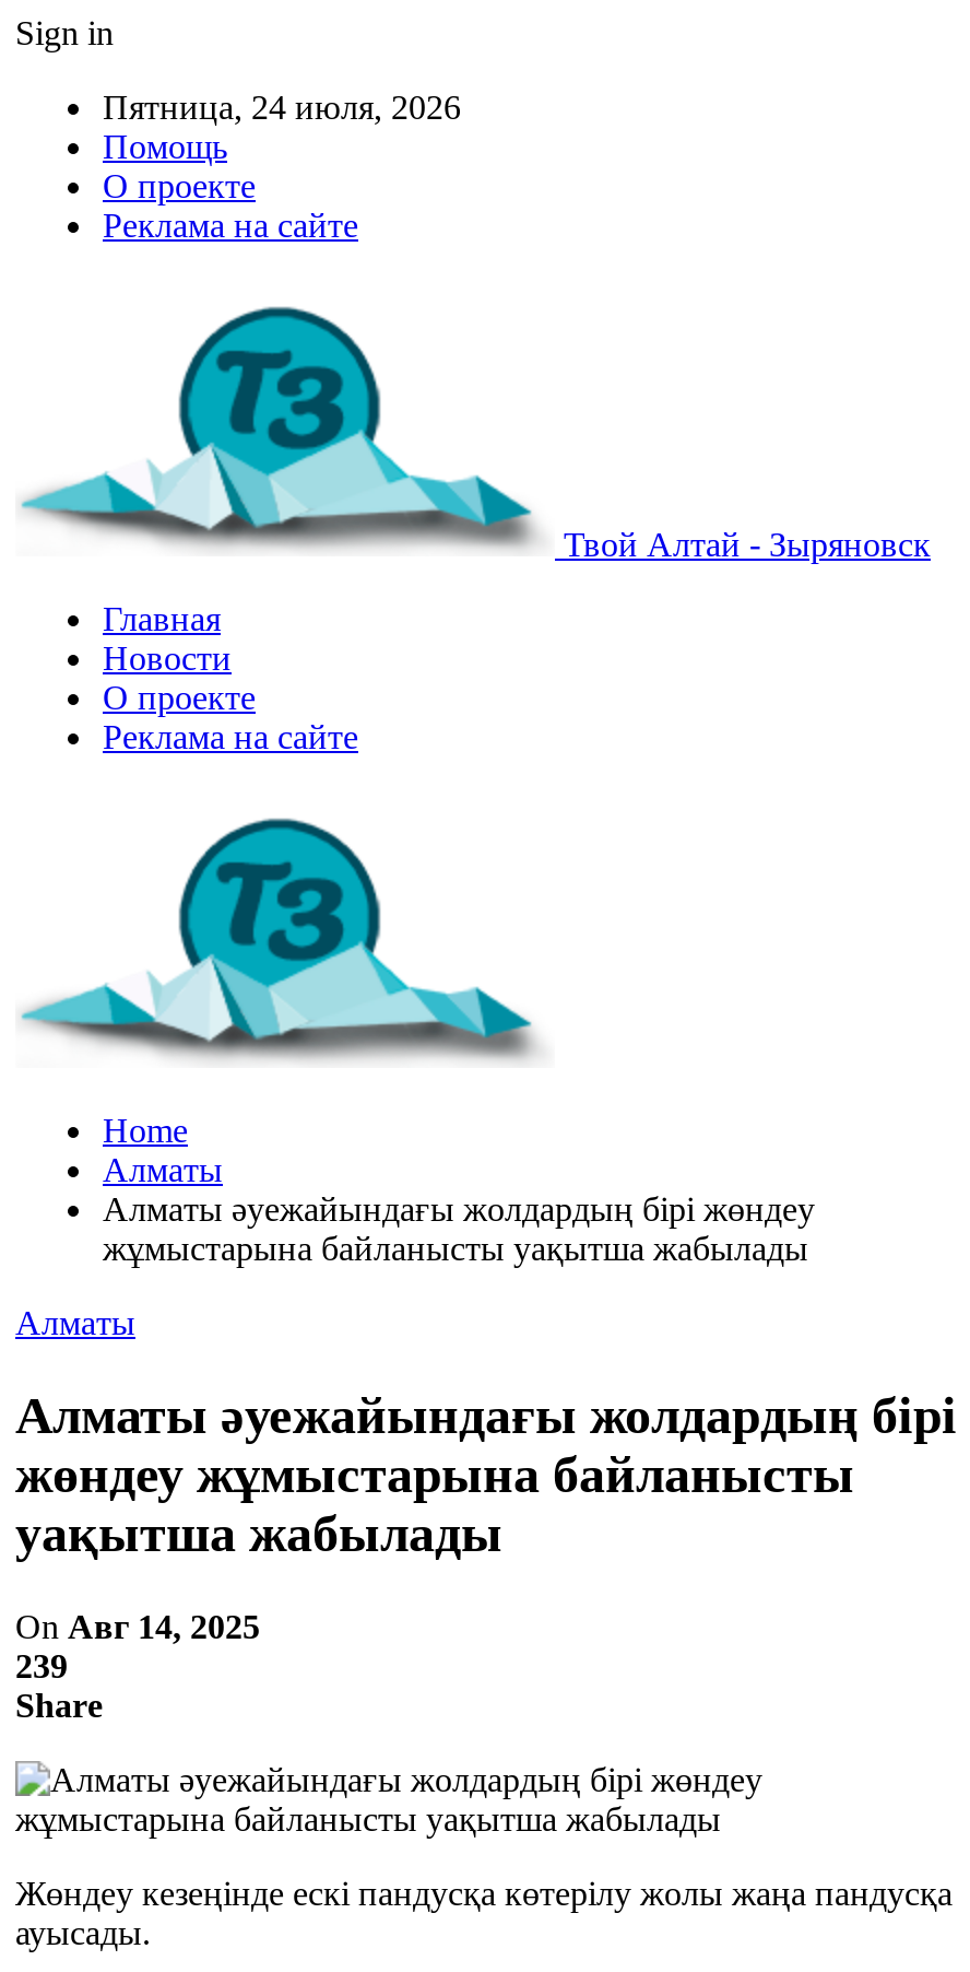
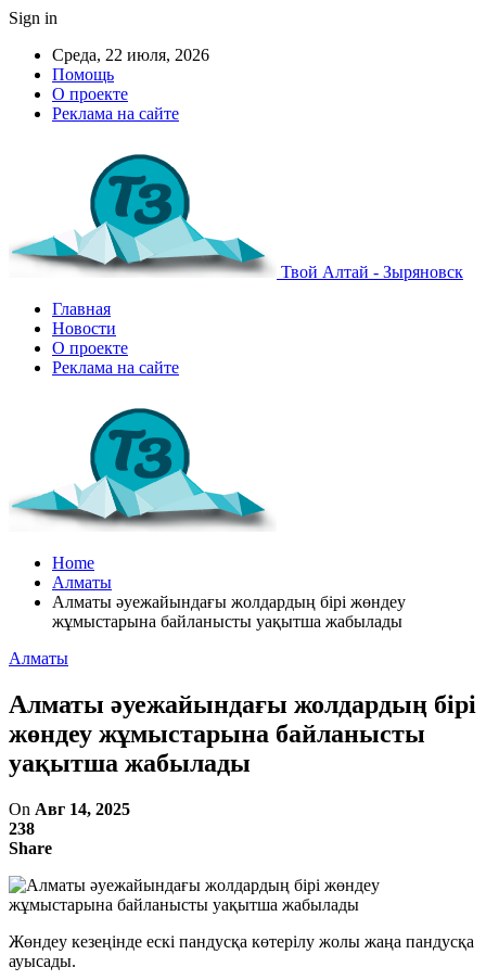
[103,89,461,126] Пятница, 24 июля, 2026 -> [52,46,209,64] Среда, 22 июля, 2026
[15,1647,68,1684] 239 -> [9,819,35,838] 238

